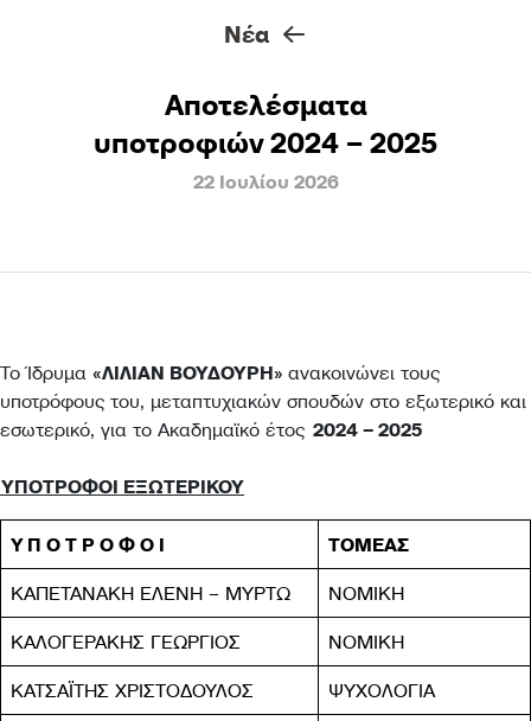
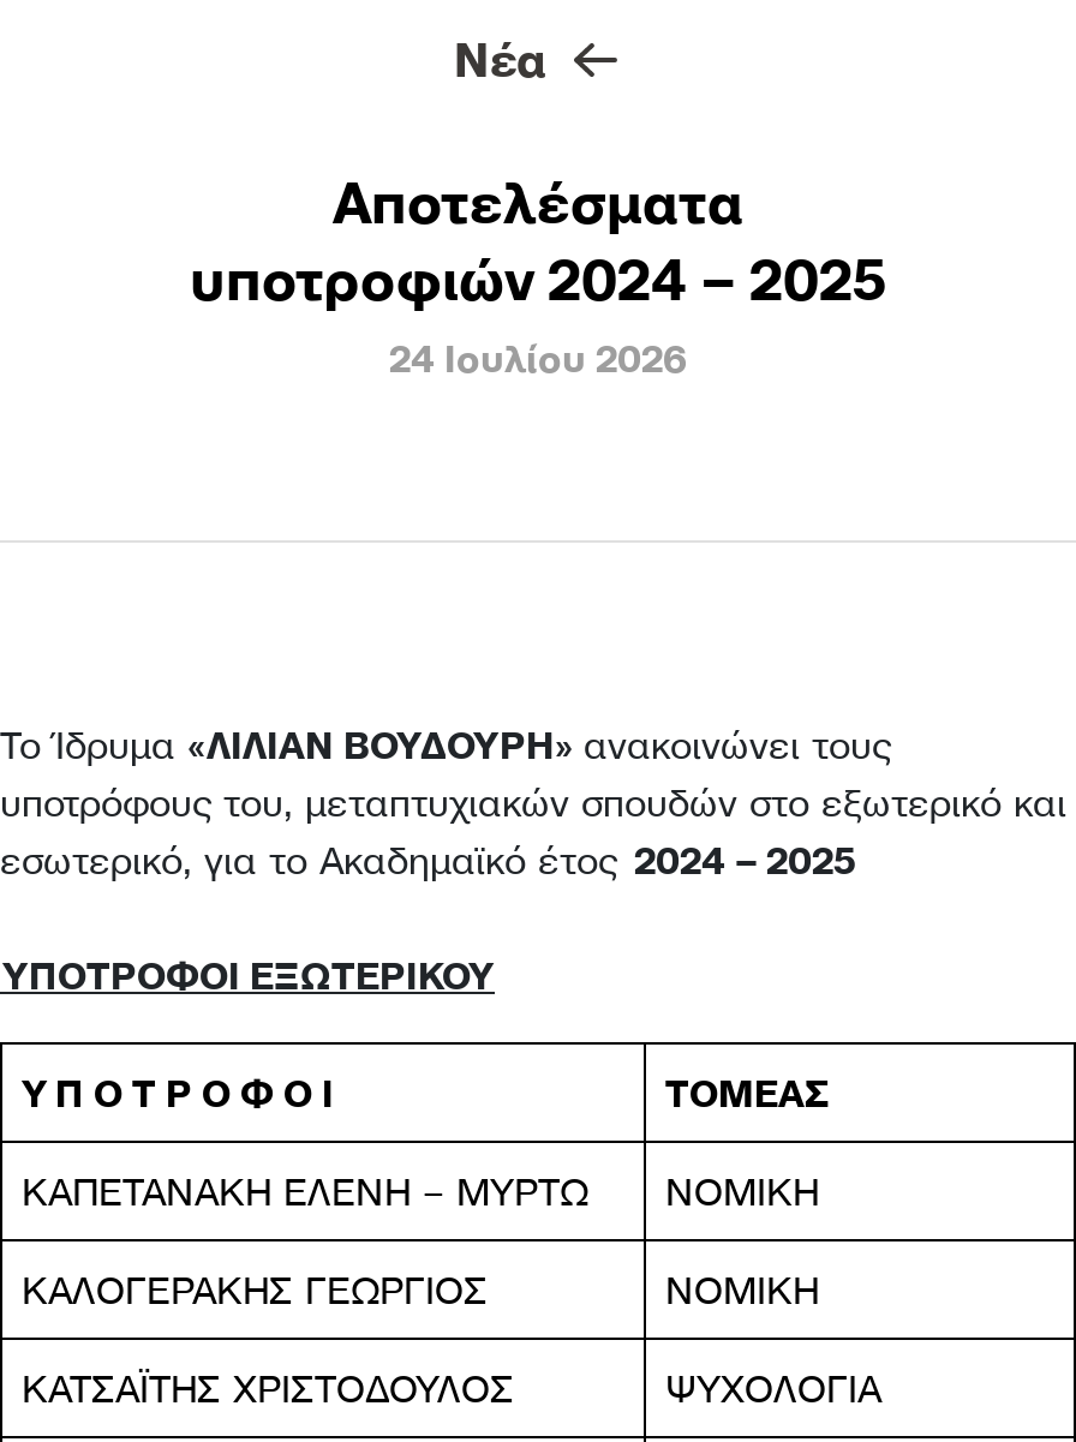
[193,170,338,193] 22 Ιουλίου 2026 -> [389,334,687,382] 24 Ιουλίου 2026

